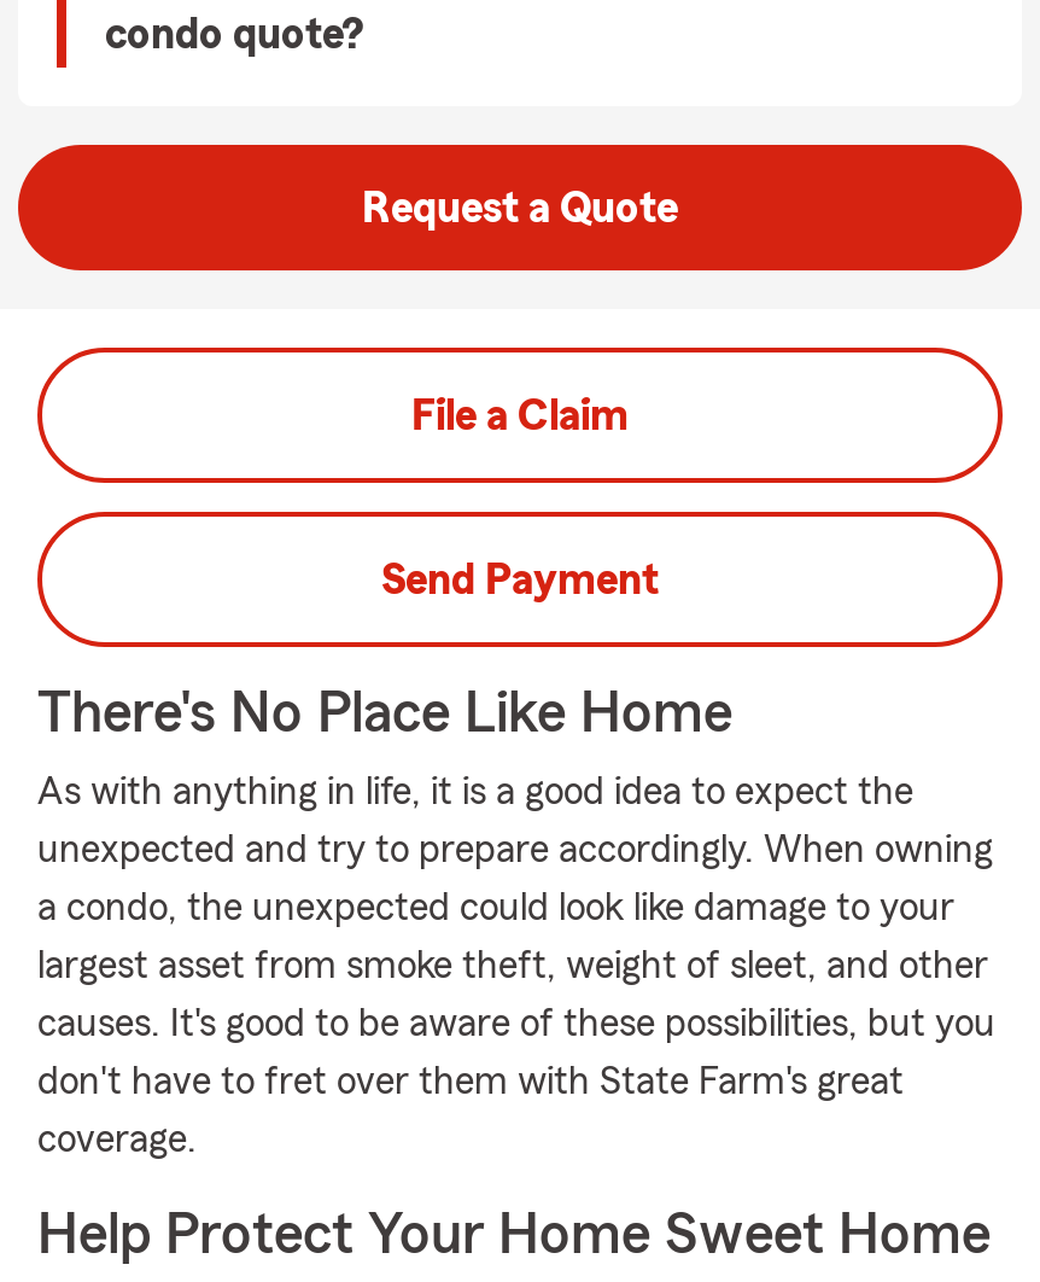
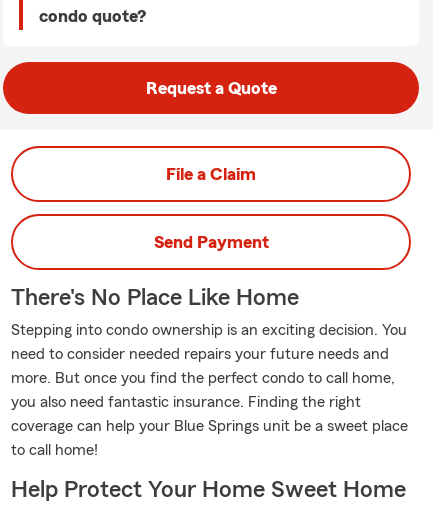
[37,773,995,1159] As with anything in life, it is a good idea to expect the | unexpected and try to prepare accordingly. When owning | a condo, the unexpected could look like damage to your | largest asset from smoke theft, weight of sleet, and other | causes. It's good to be aware of these possibilities, but you | don't have to fret over them with State Farm's great | coverage. -> [11,322,408,458] Stepping into condo ownership is an exciting decision. You | need to consider needed repairs your future needs and | more. But once you find the perfect condo to call home, | you also need fantastic insurance. Finding the right | coverage can help your Blue Springs unit be a sweet place | to call home!

